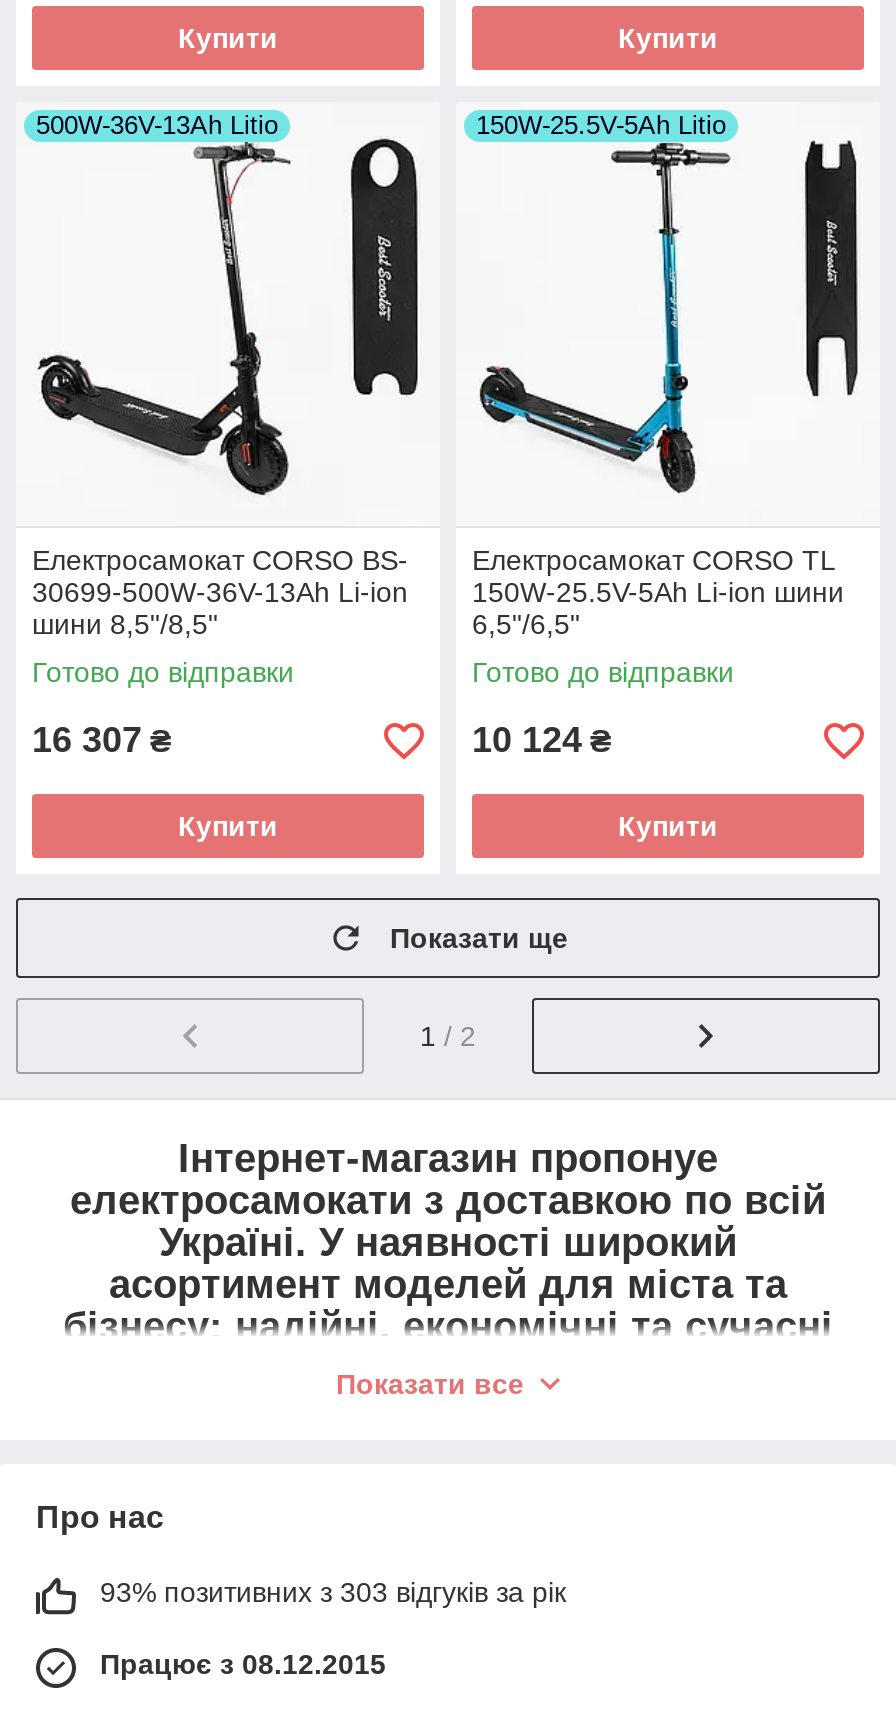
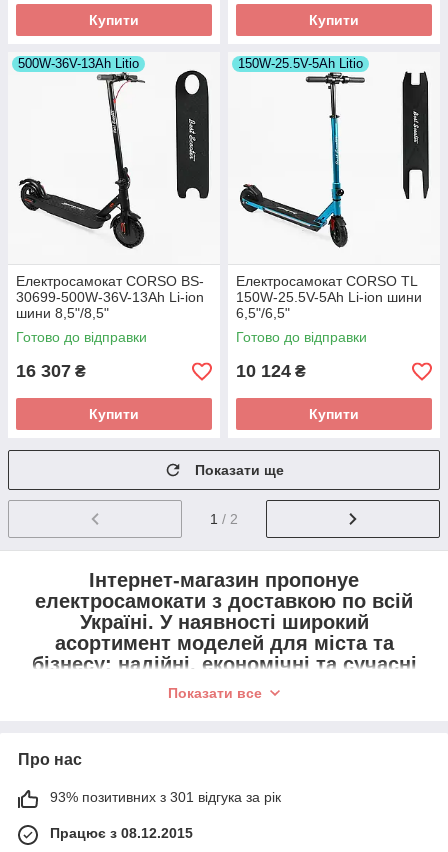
[100,1576,566,1608] 93% позитивних з 303 відгуків за рік -> [50,789,281,805] 93% позитивних з 301 відгука за рік

